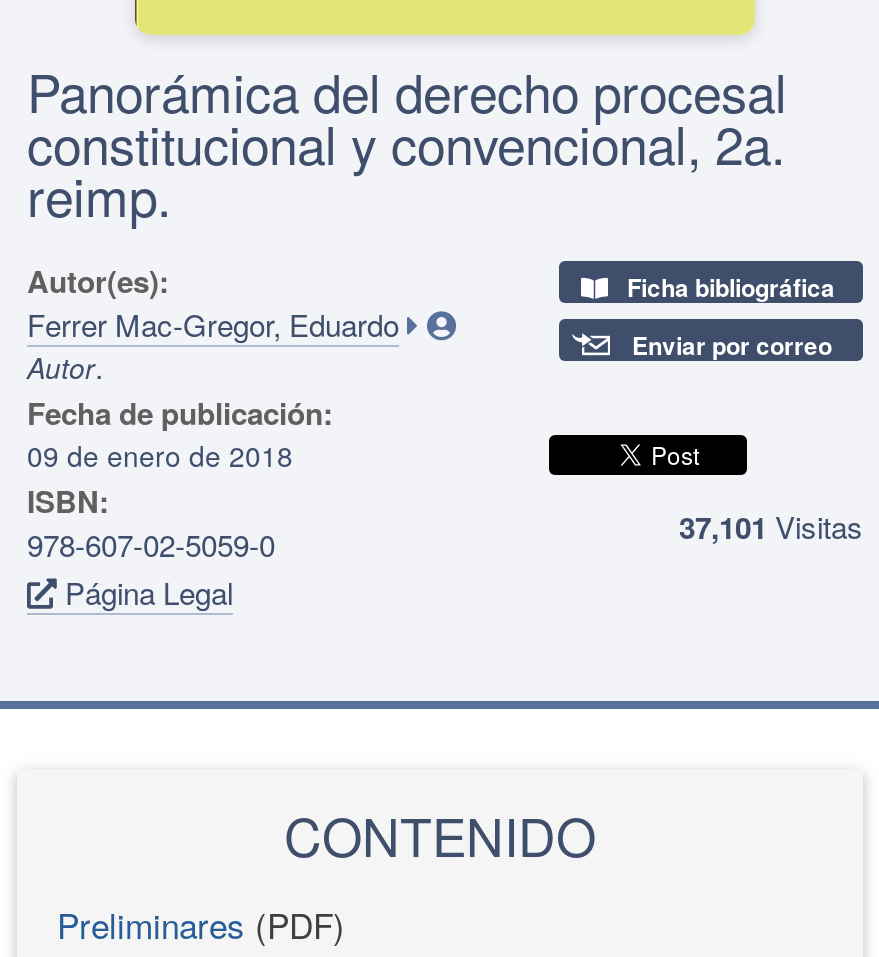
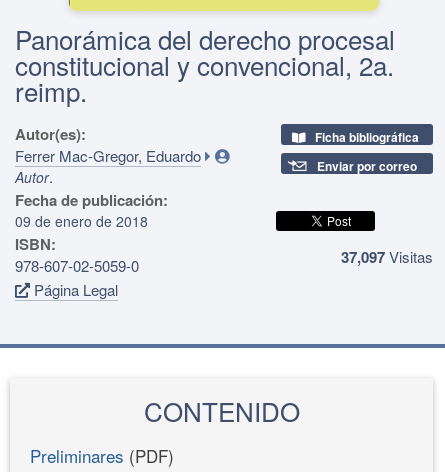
[679,504,863,548] 37,101 Visitas -> [341,245,433,267] 37,097 Visitas

